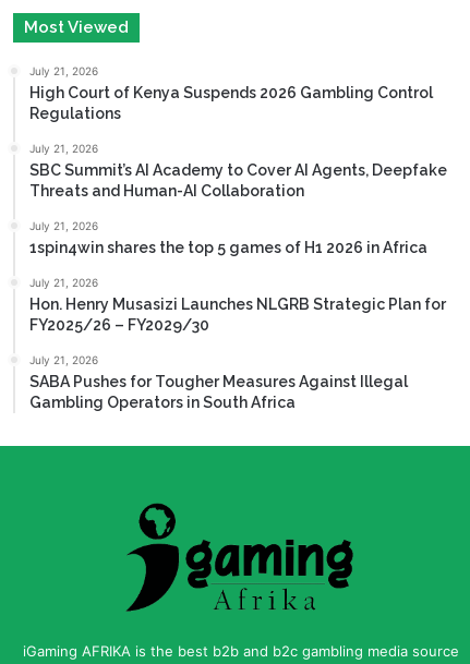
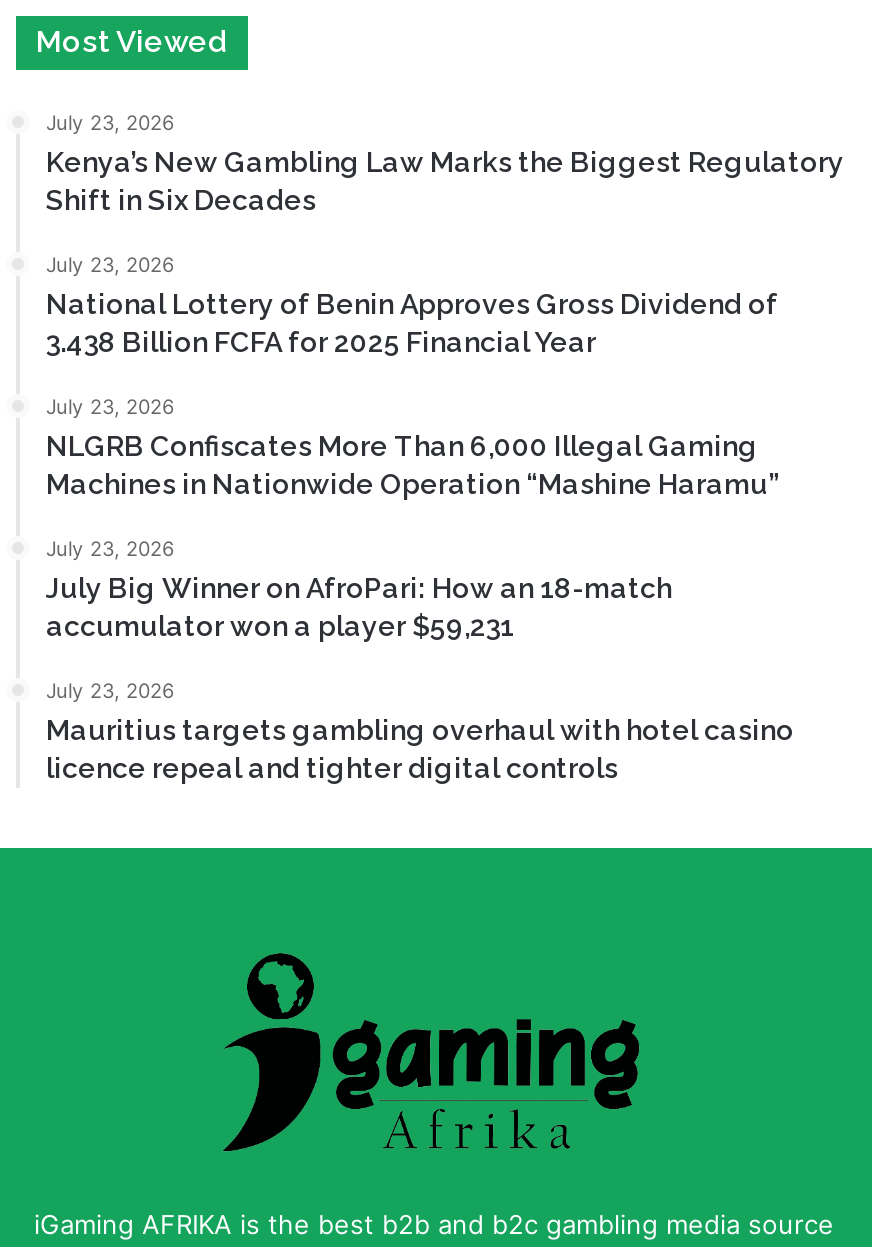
[29,64,433,122] July 21, 2026 | High Court of Kenya Suspends 2026 Gambling Control | Regulations -> [46,109,844,215] July 23, 2026 | Kenya’s New Gambling Law Marks the Biggest Regulatory | Shift in Six Decades
[29,142,447,199] July 21, 2026 | SBC Summit’s AI Academy to Cover AI Agents, Deepfake | Threats and Human-AI Collaboration -> [46,251,778,357] July 23, 2026 | National Lottery of Benin Approves Gross Dividend of | 3.438 Billion FCFA for 2025 Financial Year
[29,219,427,256] July 21, 2026 | 1spin4win shares the top 5 games of H1 2026 in Africa -> [46,393,780,499] July 23, 2026 | NLGRB Confiscates More Than 6,000 Illegal Gaming | Machines in Nationwide Operation “Mashine Haramu”
[29,276,446,333] July 21, 2026 | Hon. Henry Musasizi Launches NLGRB Strategic Plan for | FY2025/26 – FY2029/30 -> [46,535,672,641] July 23, 2026 | July Big Winner on AfroPari: How an 18-match | accumulator won a player $59,231
[29,353,408,411] July 21, 2026 | SABA Pushes for Tougher Measures Against Illegal | Gambling Operators in South Africa -> [46,677,794,783] July 23, 2026 | Mauritius targets gambling overhaul with hotel casino | licence repeal and tighter digital controls

